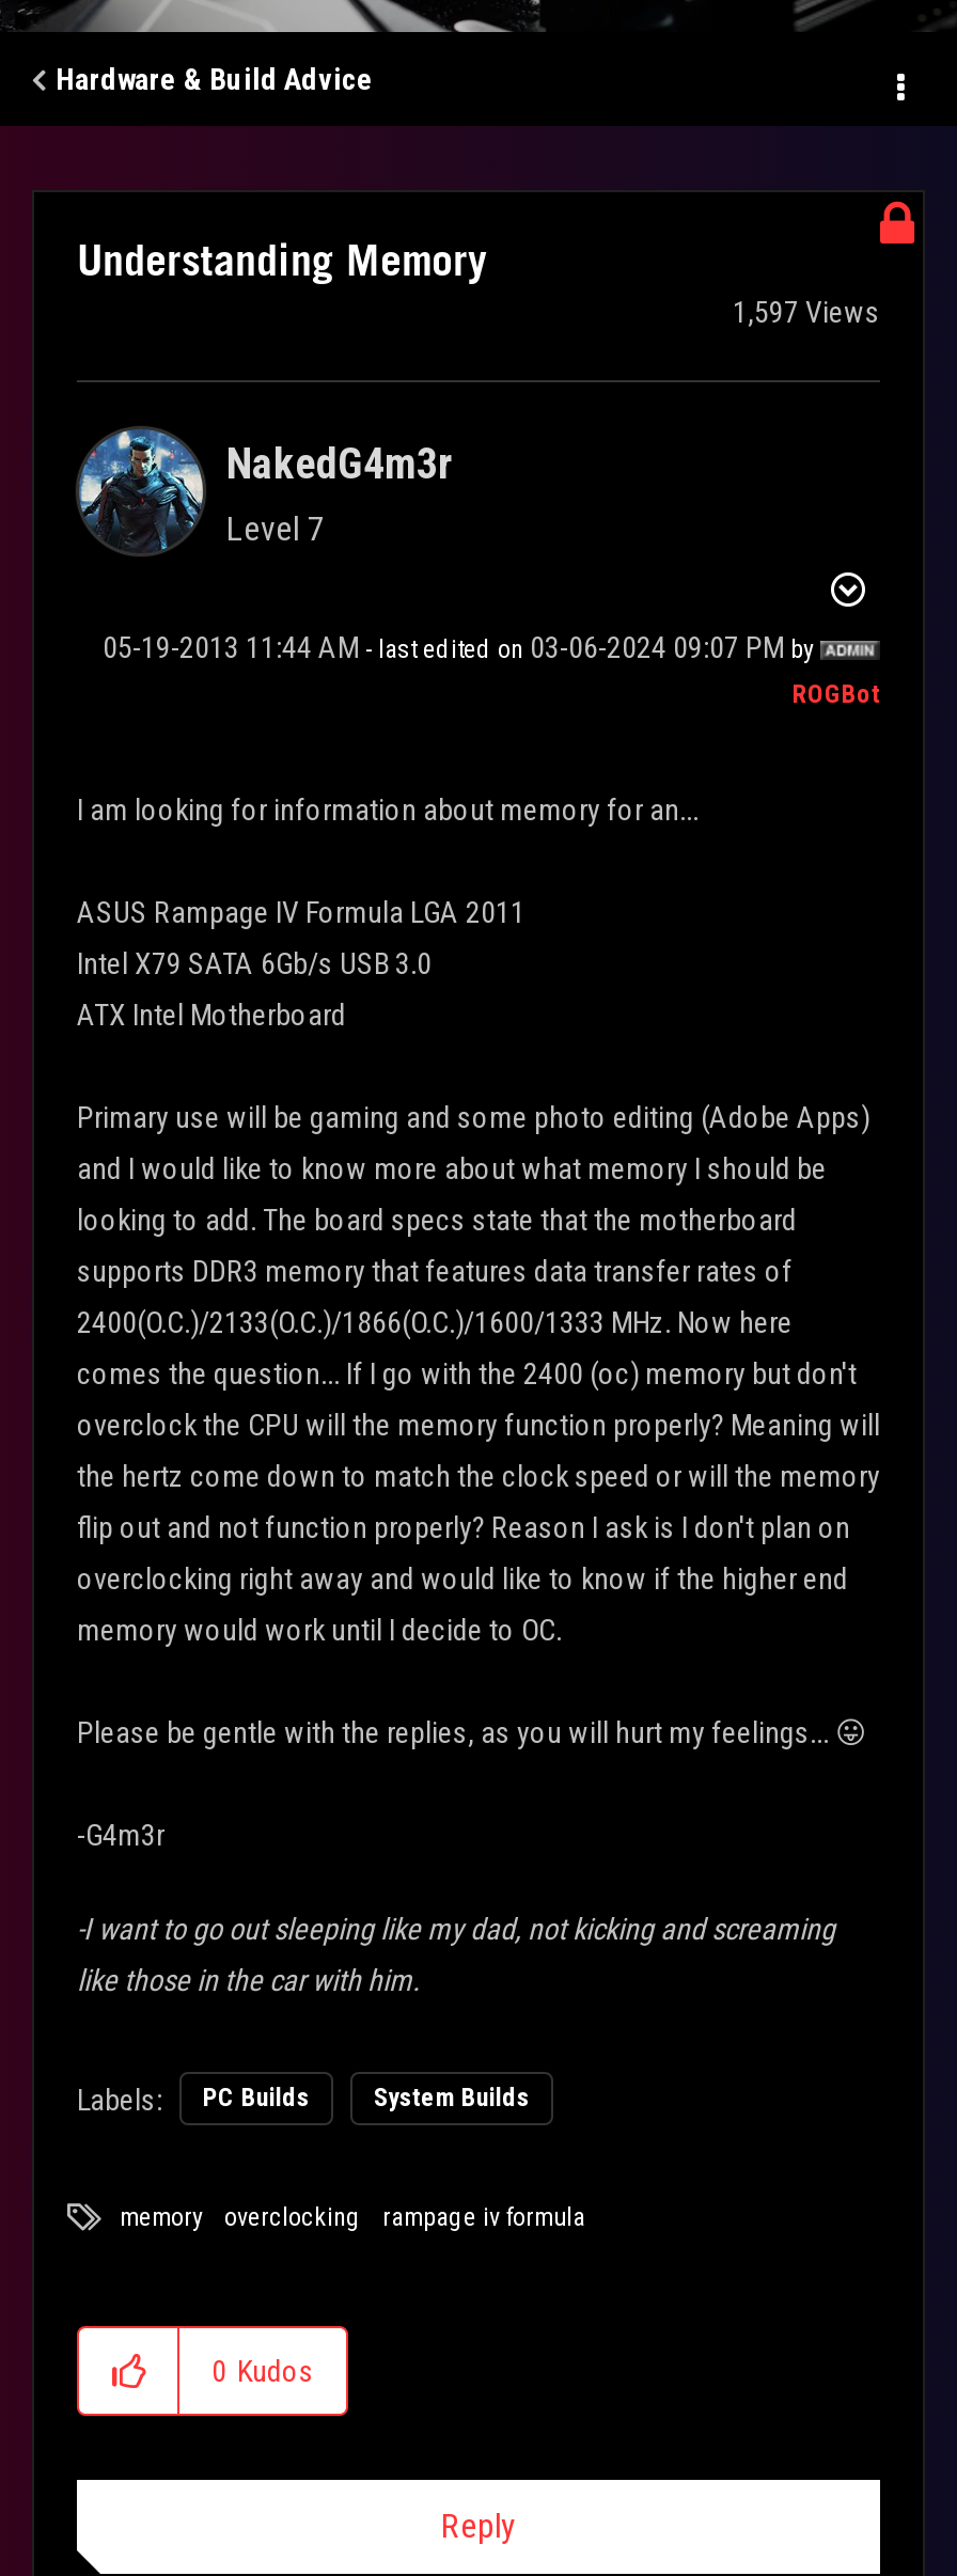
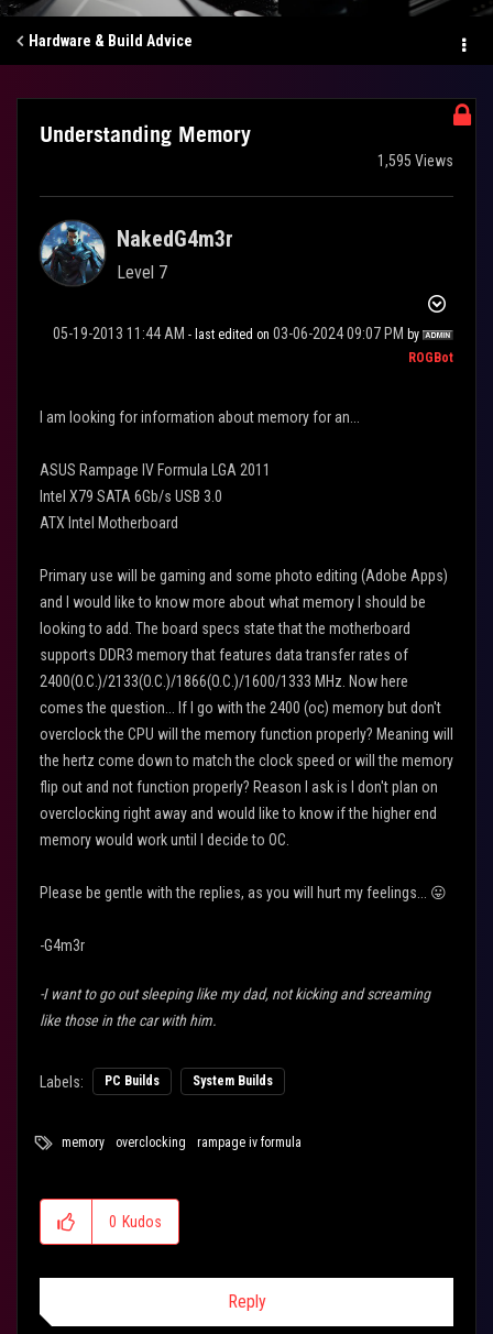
[733,295,880,329] 1,597 Views -> [377,152,453,170] 1,595 Views

